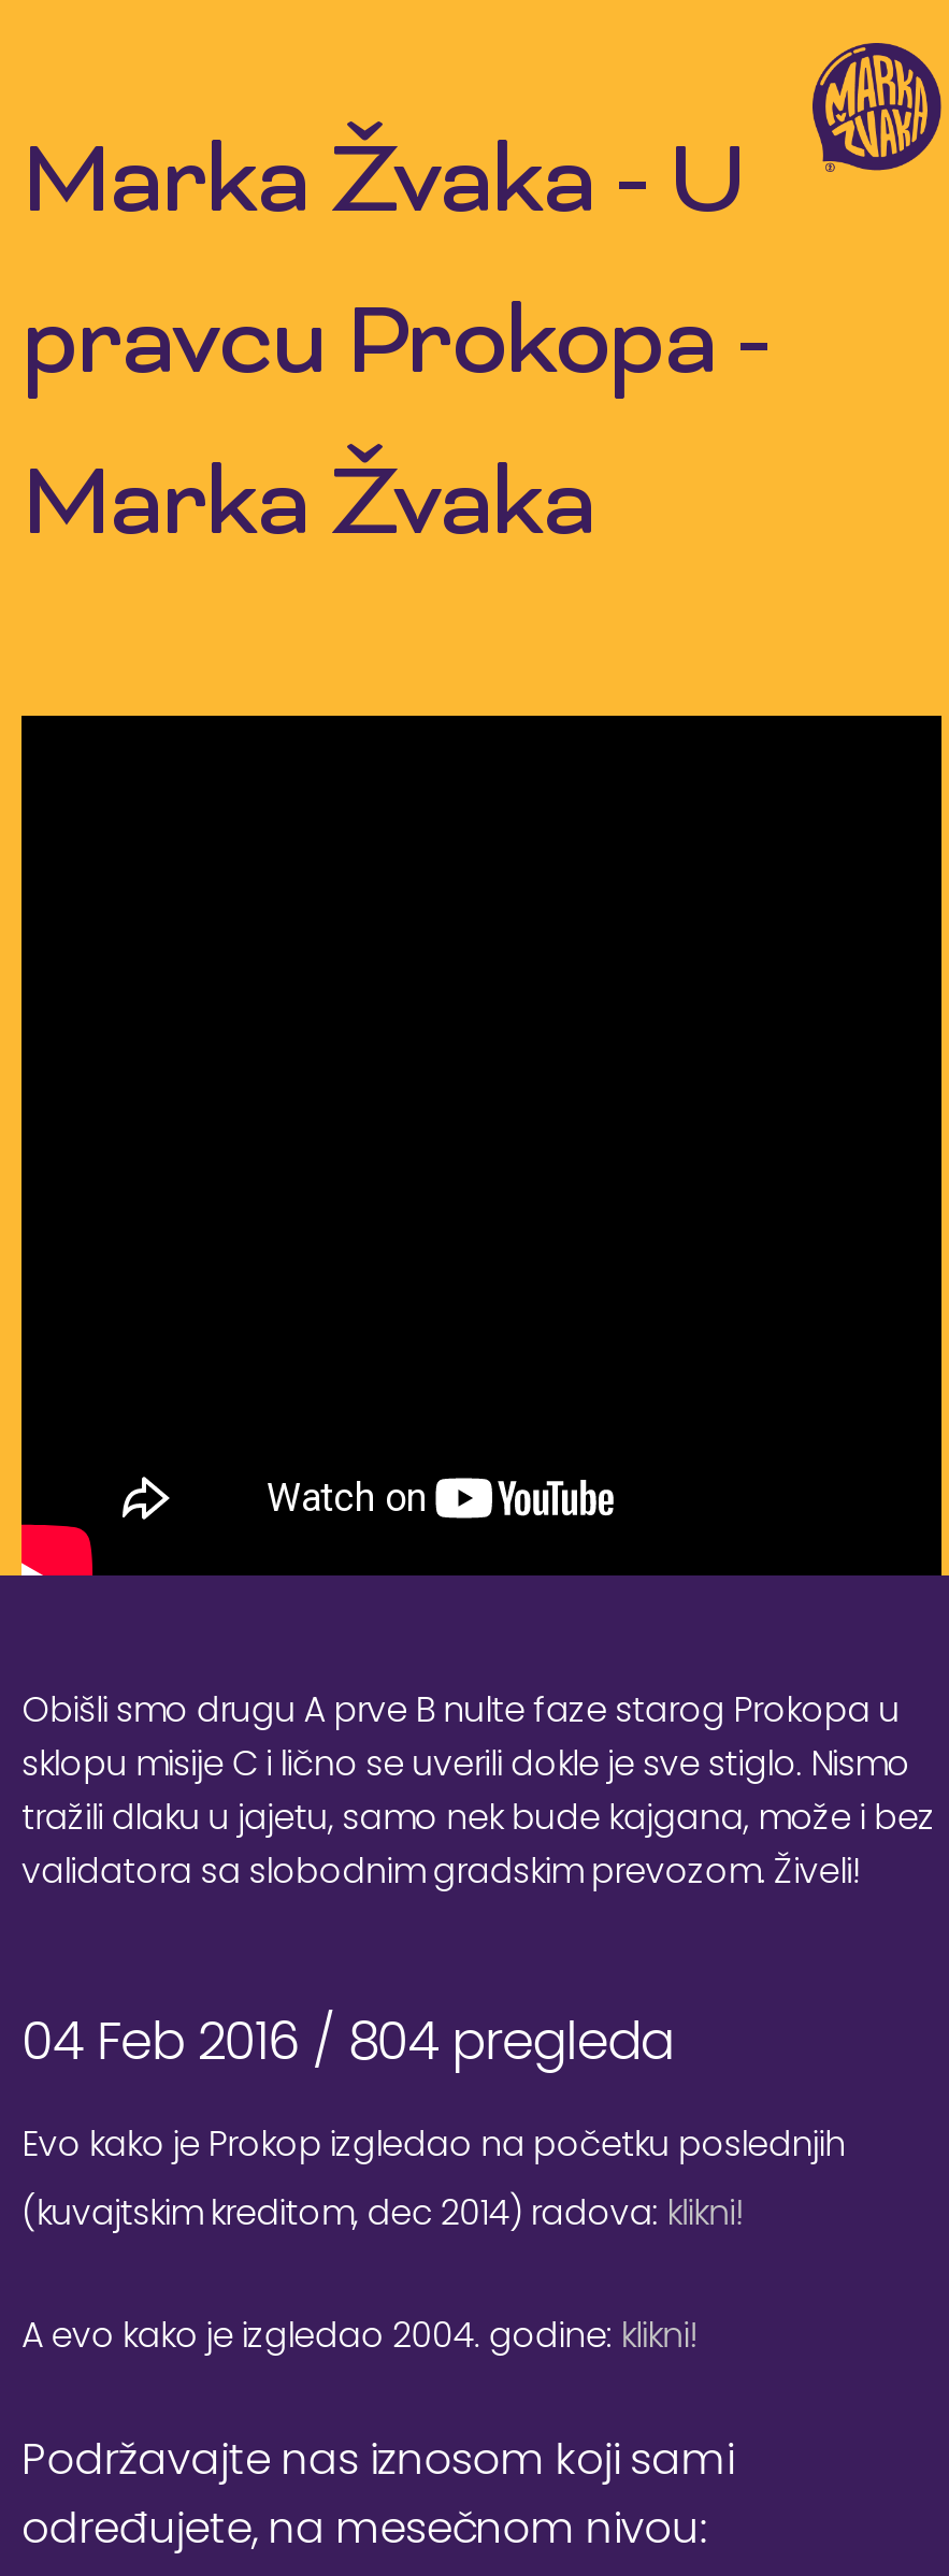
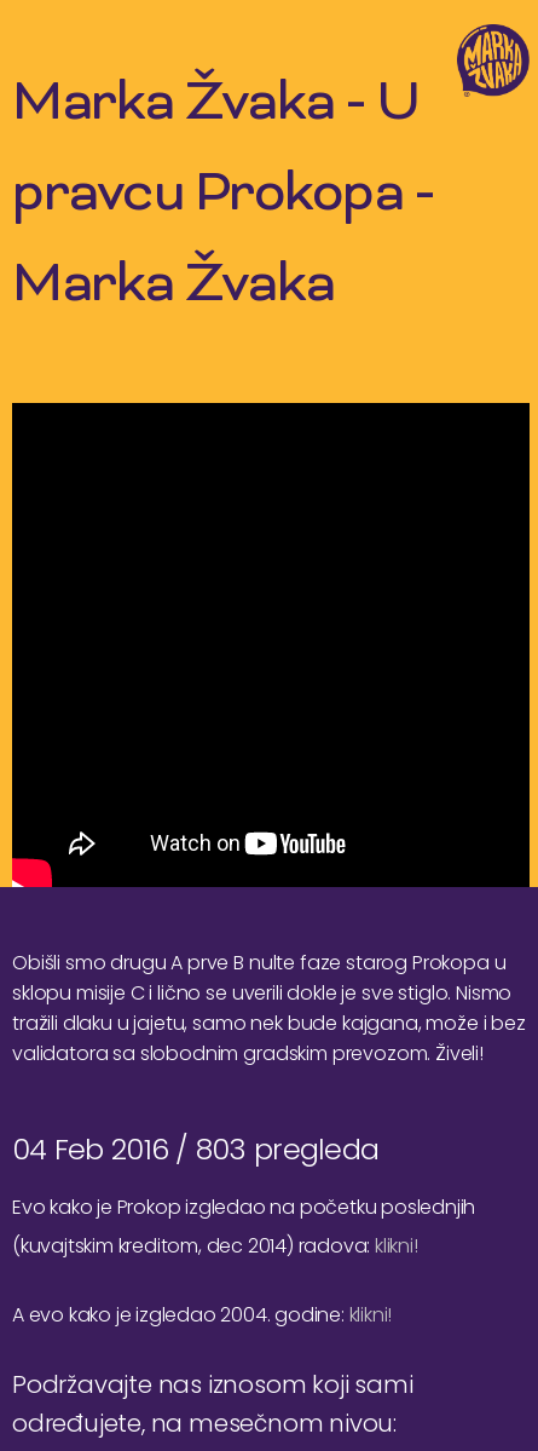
[21,2005,673,2076] 04 Feb 2016 / 804 pregleda -> [12,1129,379,1169] 04 Feb 2016 / 803 pregleda

